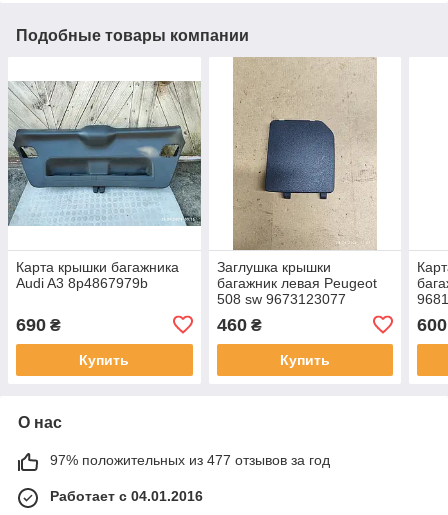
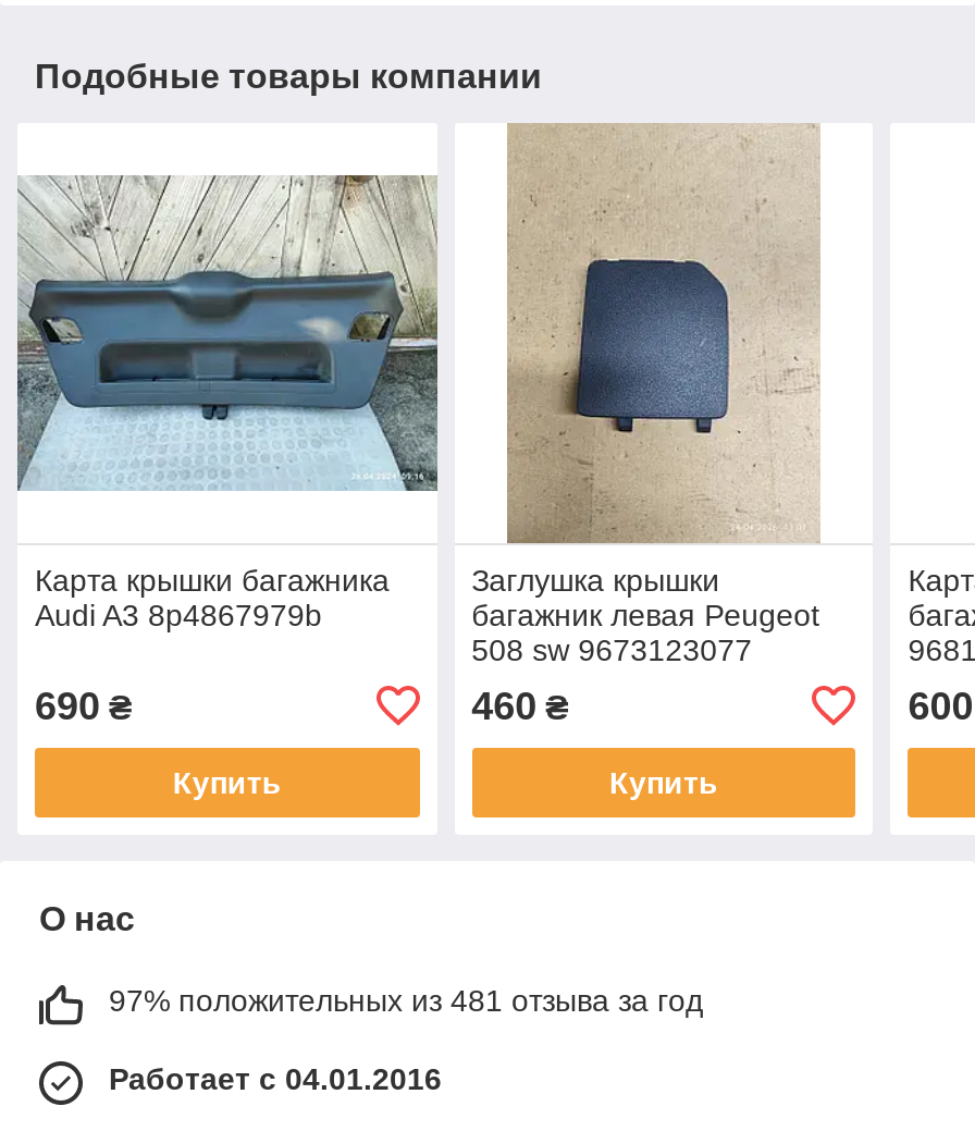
[50,452,330,468] 97% положительных из 477 отзывов за год -> [109,983,703,1017] 97% положительных из 481 отзыва за год

